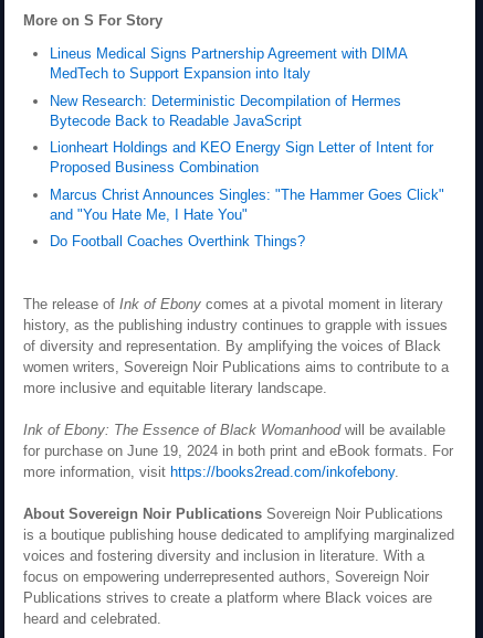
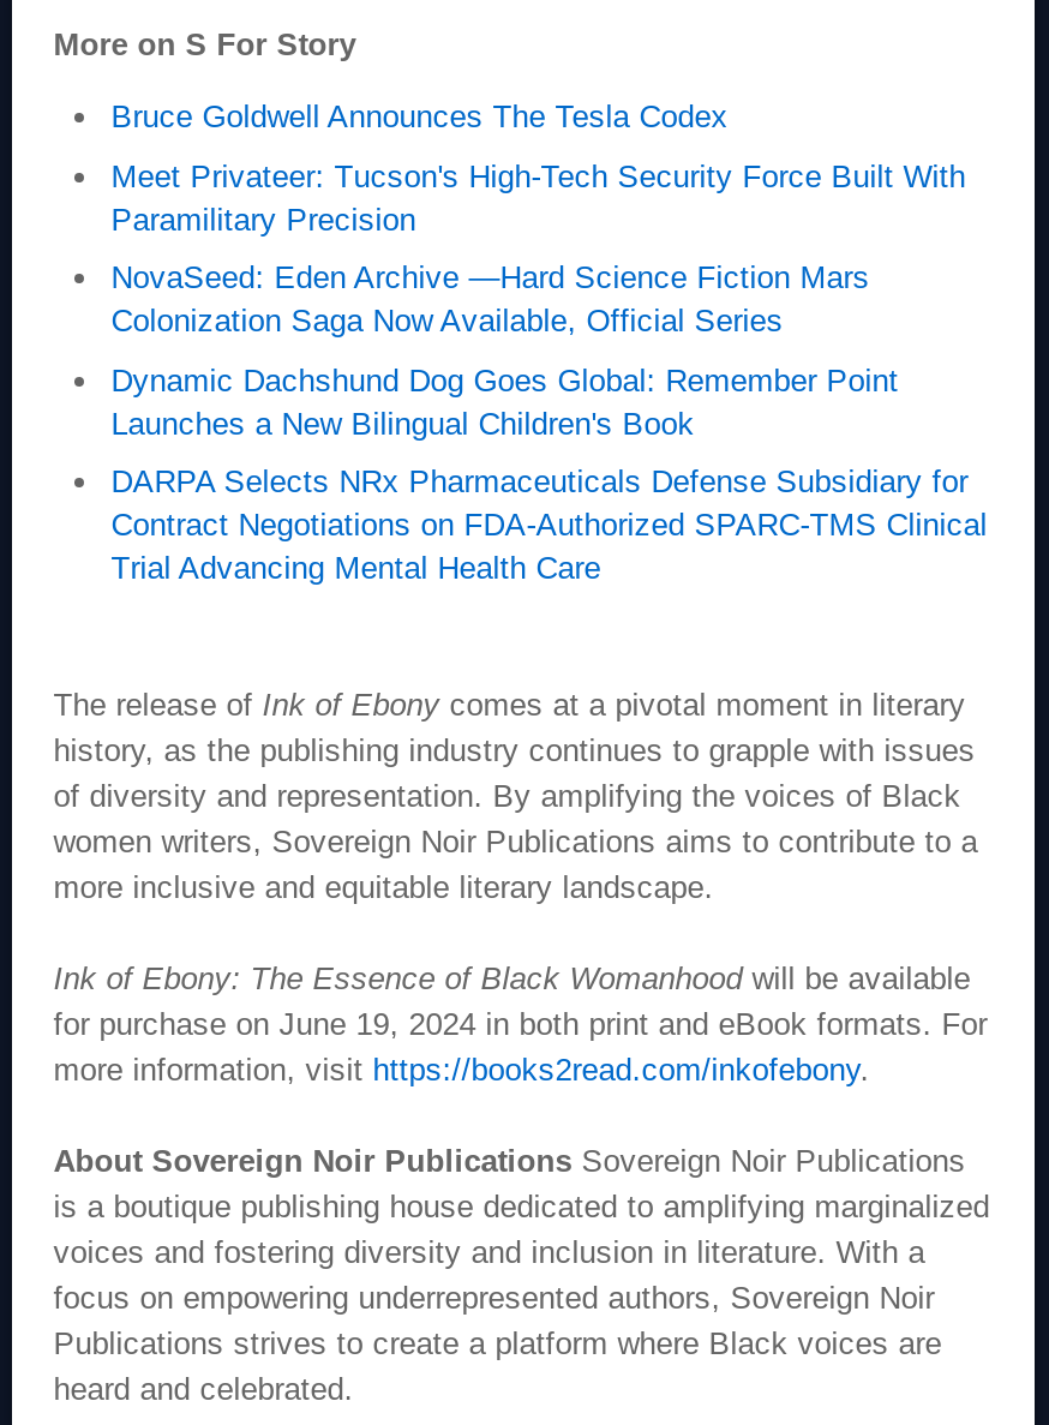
[50,46,407,82] Lineus Medical Signs Partnership Agreement with DIMA | MedTech to Support Expansion into Italy -> [111,100,728,136] Bruce Goldwell Announces The Tesla Codex
[50,93,401,129] New Research: Deterministic Decompilation of Hermes | Bytecode Back to Readable JavaScript -> [111,158,965,238] Meet Privateer: Tucson's High-Tech Security Force Built With | Paramilitary Precision
[50,140,433,176] Lionheart Holdings and KEO Energy Sign Letter of Intent for | Proposed Business Combination -> [111,260,869,340] NovaSeed: Eden Archive —Hard Science Fiction Mars | Colonization Saga Now Available, Official Series
[50,186,445,223] Marcus Christ Announces Singles: "The Hammer Goes Click" | and "You Hate Me, I Hate You" -> [111,362,898,442] Dynamic Dachshund Dog Goes Global: Remember Point | Launches a New Bilingual Children's Book
[50,233,305,250] Do Football Coaches Overthink Things? -> [111,464,987,587] DARPA Selects NRx Pharmaceuticals Defense Subsidiary for | Contract Negotiations on FDA-Authorized SPARC-TMS Clinical | Trial Advancing Mental Health Care

